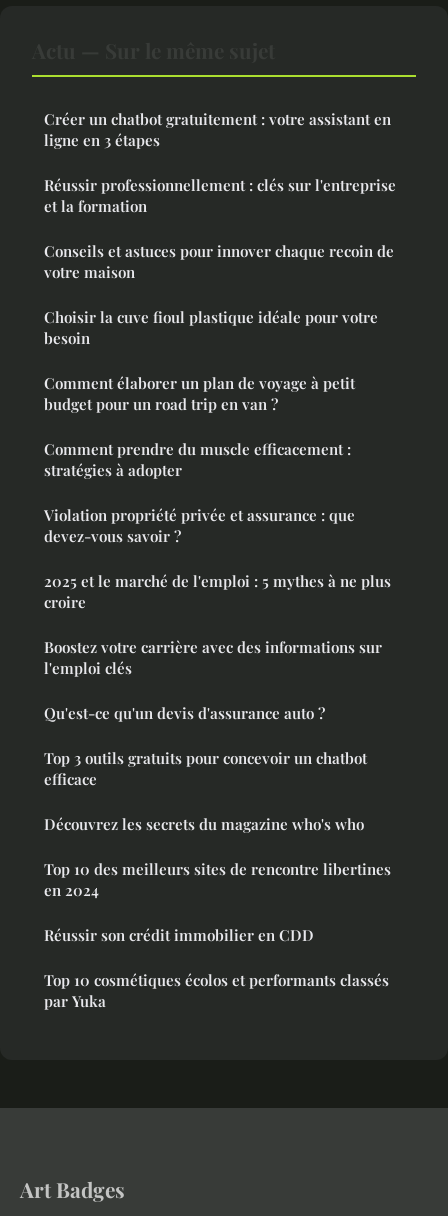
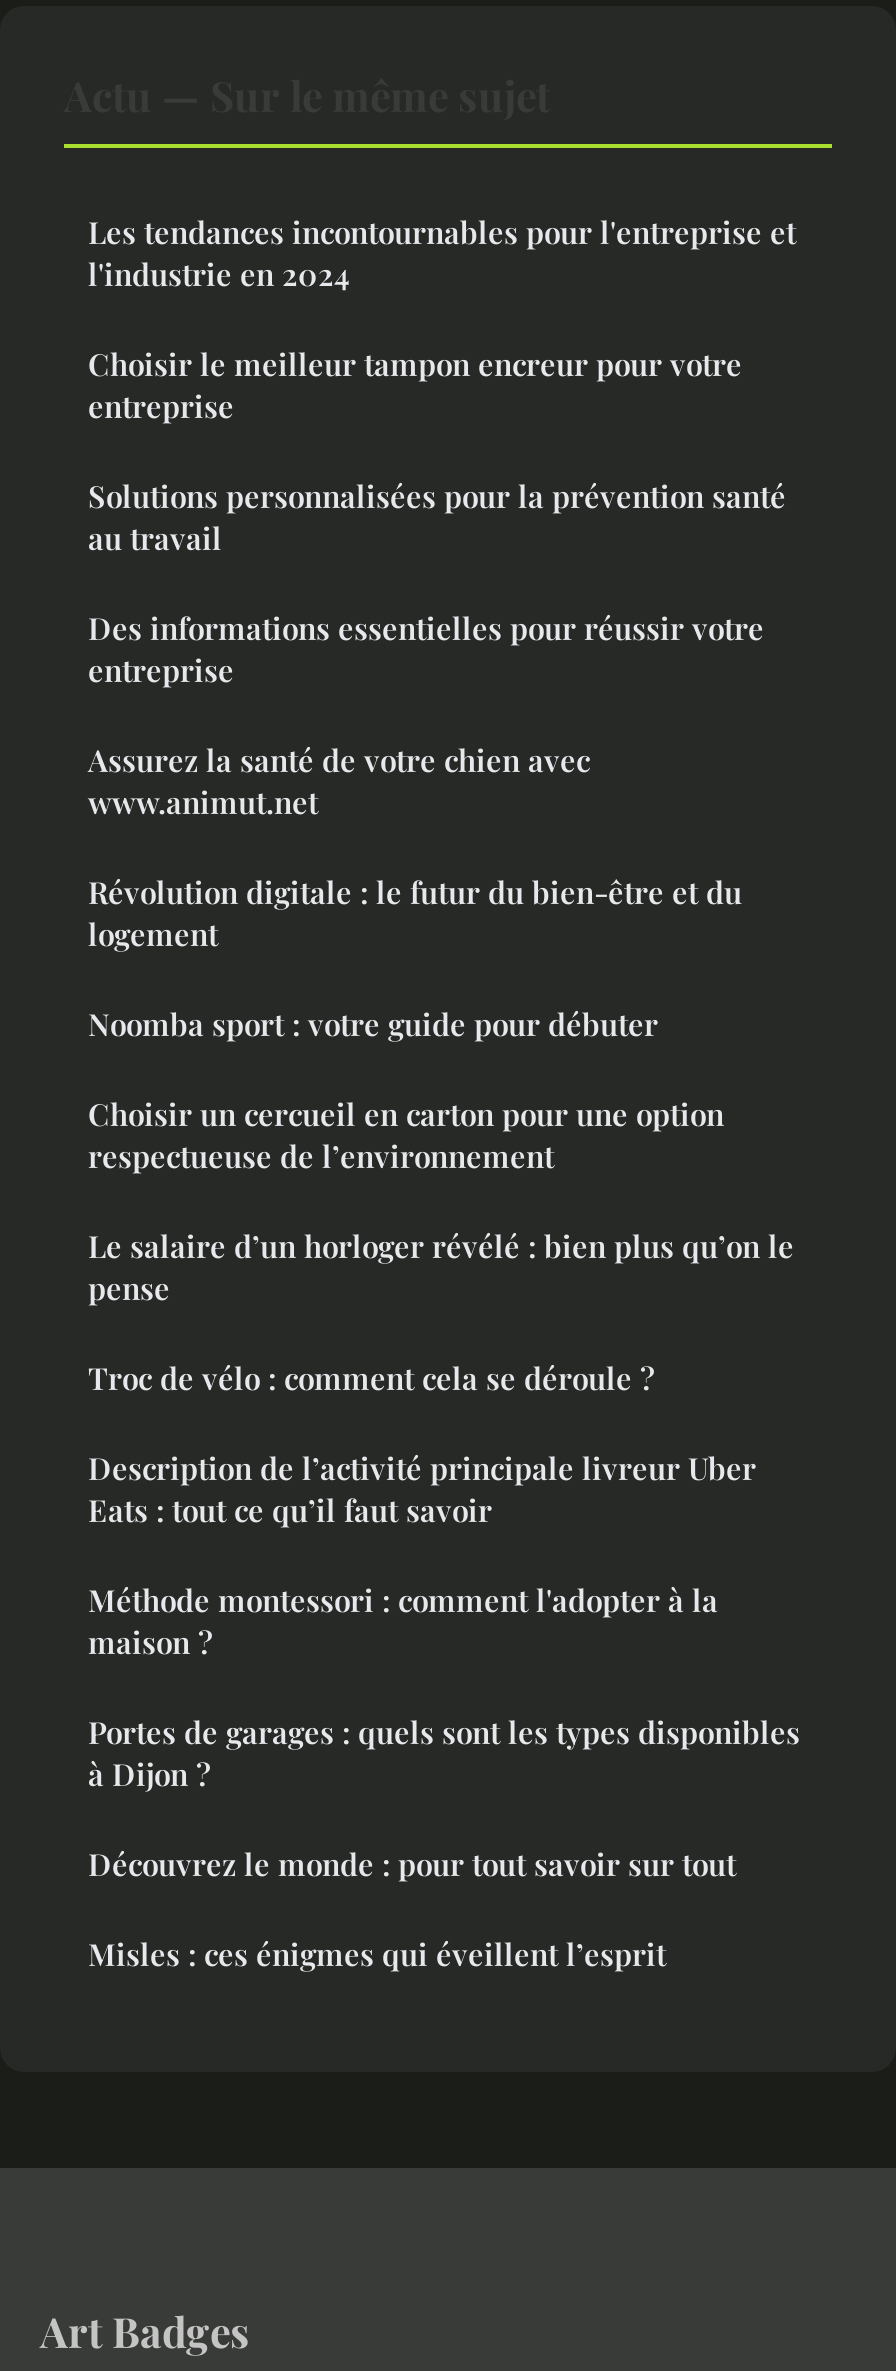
[44,109,391,150] Créer un chatbot gratuitement : votre assistant en | ligne en 3 étapes -> [88,212,796,294] Les tendances incontournables pour l'entreprise et | l'industrie en 2024
[44,175,396,216] Réussir professionnellement : clés sur l'entreprise | et la formation -> [88,344,742,426] Choisir le meilleur tampon encreur pour votre | entreprise
[44,241,394,282] Conseils et astuces pour innover chaque recoin de | votre maison -> [88,476,786,558] Solutions personnalisées pour la prévention santé | au travail
[44,307,378,348] Choisir la cuve fioul plastique idéale pour votre | besoin -> [88,608,764,690] Des informations essentielles pour réussir votre | entreprise
[44,373,355,414] Comment élaborer un plan de voyage à petit | budget pour un road trip en van ? -> [88,740,590,822] Assurez la santé de votre chien avec | www.animut.net
[44,439,351,480] Comment prendre du muscle efficacement : | stratégies à adopter -> [88,872,742,954] Révolution digitale : le futur du bien-être et du | logement
[44,505,355,546] Violation propriété privée et assurance : que | devez-vous savoir ? -> [88,1004,658,1044] Noomba sport : votre guide pour débuter
[44,571,391,612] 2025 et le marché de l'emploi : 5 mythes à ne plus | croire -> [88,1094,724,1176] Choisir un cercueil en carton pour une option | respectueuse de l’environnement
[44,637,382,678] Boostez votre carrière avec des informations sur | l'emploi clés -> [88,1226,794,1308] Le salaire d’un horloger révélé : bien plus qu’on le | pense
[44,703,325,723] Qu'est-ce qu'un devis d'assurance auto ? -> [88,1358,654,1398] Troc de vélo : comment cela se déroule ?
[44,748,367,789] Top 3 outils gratuits pour concevoir un chatbot | efficace -> [88,1448,756,1530] Description de l’activité principale livreur Uber | Eats : tout ce qu’il faut savoir
[44,814,364,834] Découvrez les secrets du magazine who's who -> [88,1580,718,1662] Méthode montessori : comment l'adopter à la | maison ?
[44,859,391,900] Top 10 des meilleurs sites de rencontre libertines | en 2024 -> [88,1712,800,1794] Portes de garages : quels sont les types disponibles | à Dijon ?
[44,925,314,945] Réussir son crédit immobilier en CDD -> [88,1844,736,1884] Découvrez le monde : pour tout savoir sur tout
[44,970,389,1011] Top 10 cosmétiques écolos et performants classés | par Yuka -> [88,1934,666,1974] Misles : ces énigmes qui éveillent l’esprit

